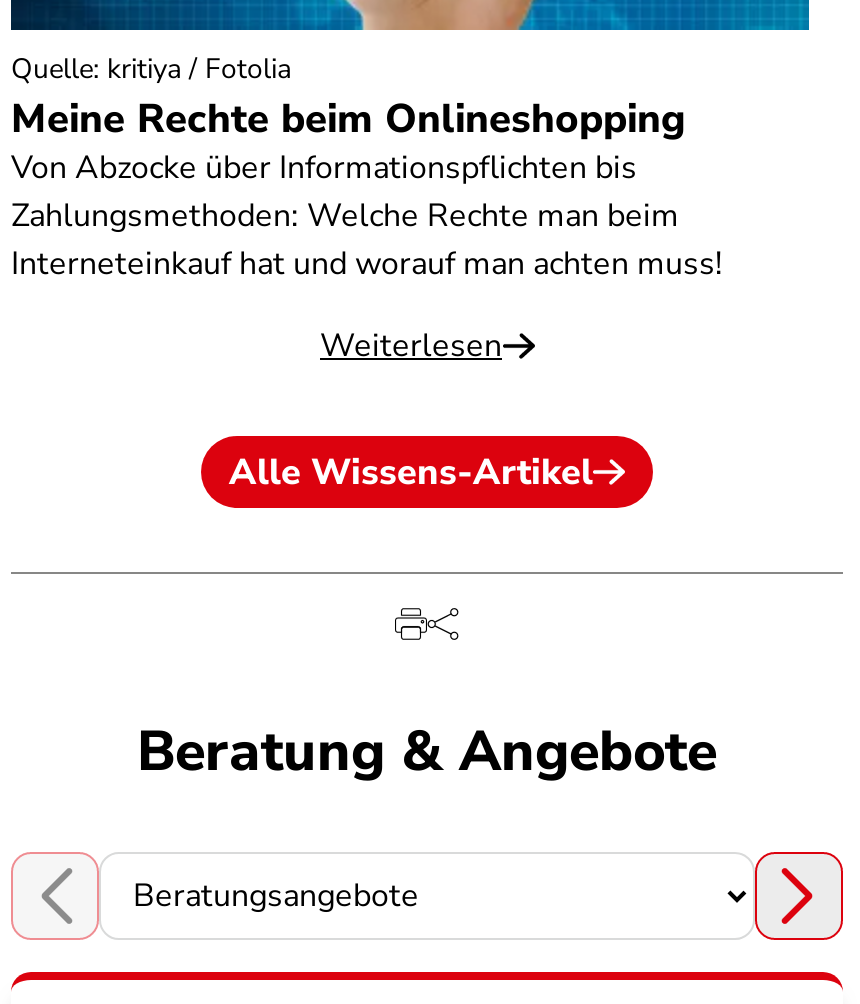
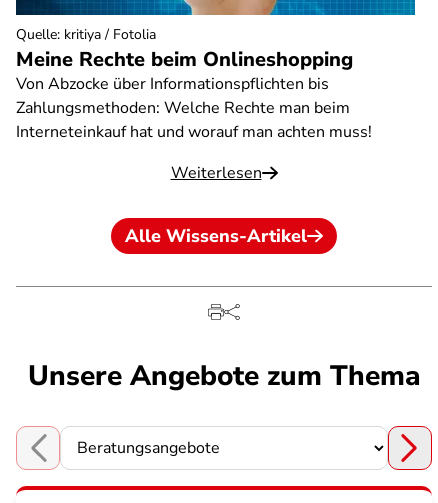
[137,714,717,790] Beratung & Angebote -> [27,357,420,395] Unsere Angebote zum Thema

